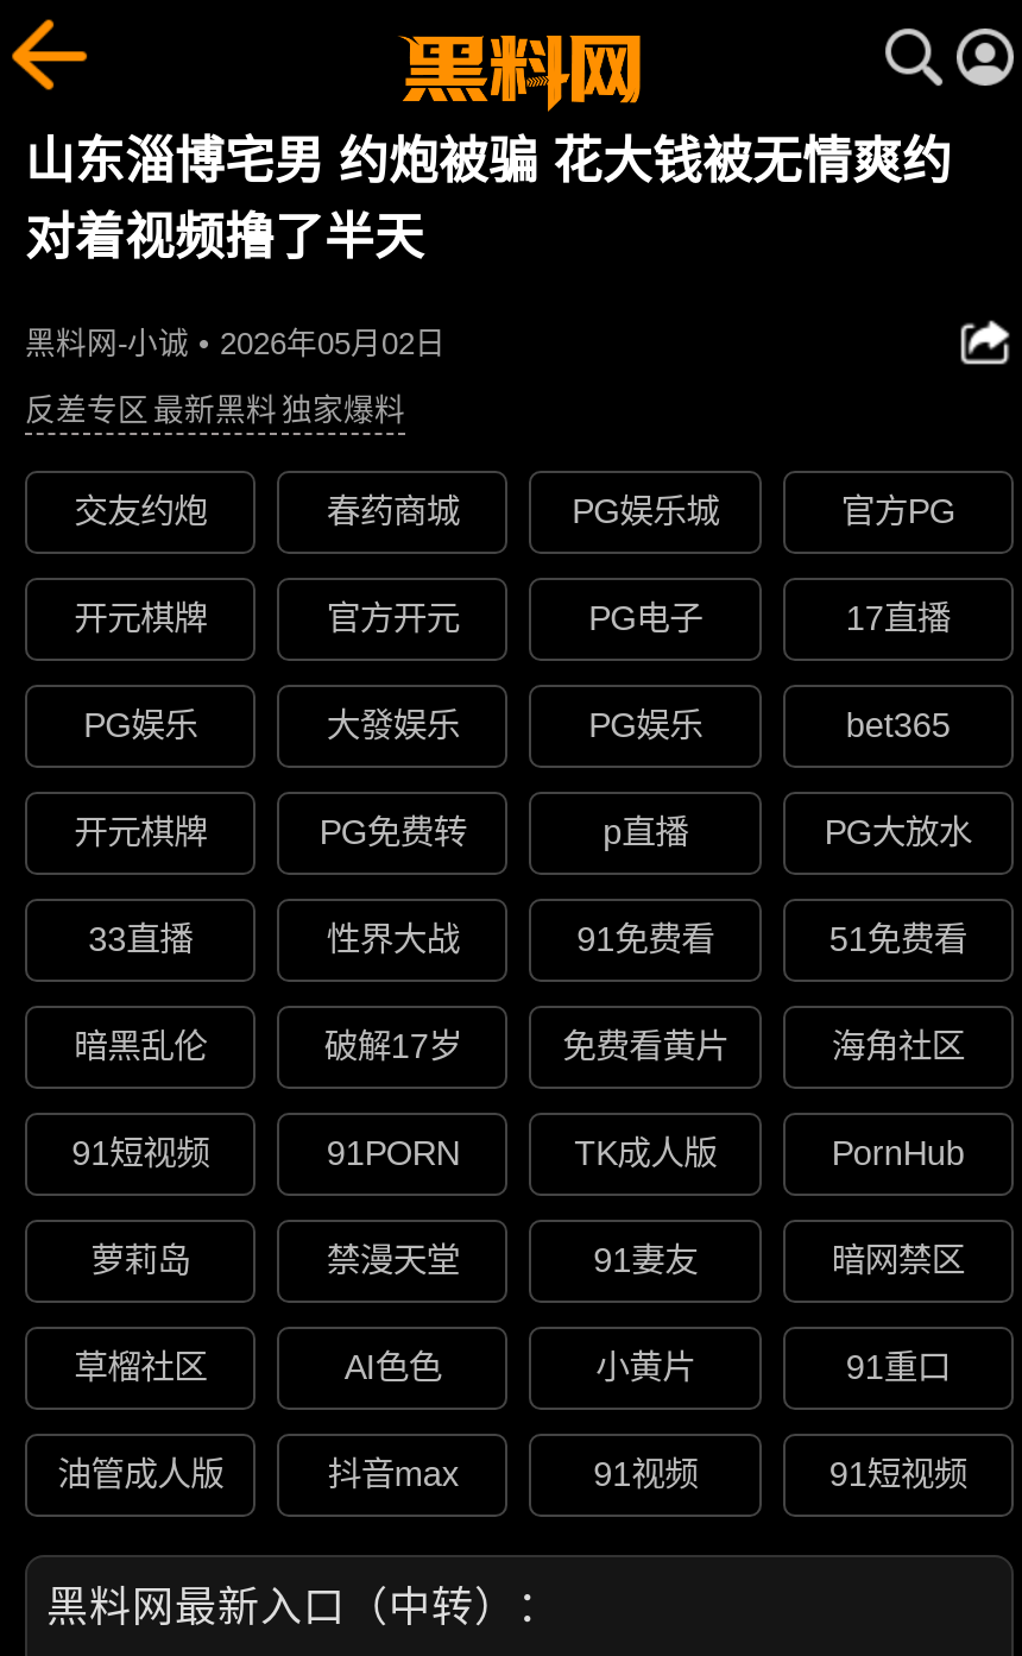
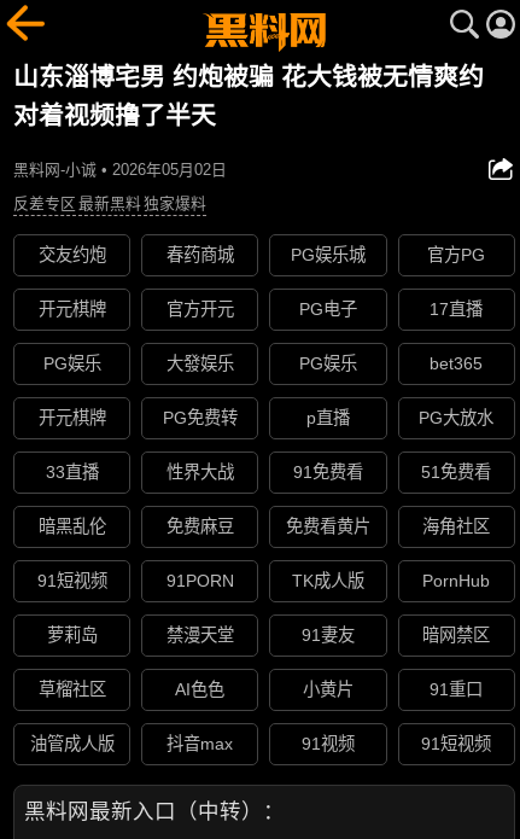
[324,1028,462,1066] 破解17岁 -> [166,517,234,536] 免费麻豆

